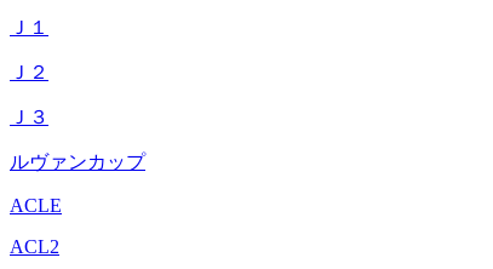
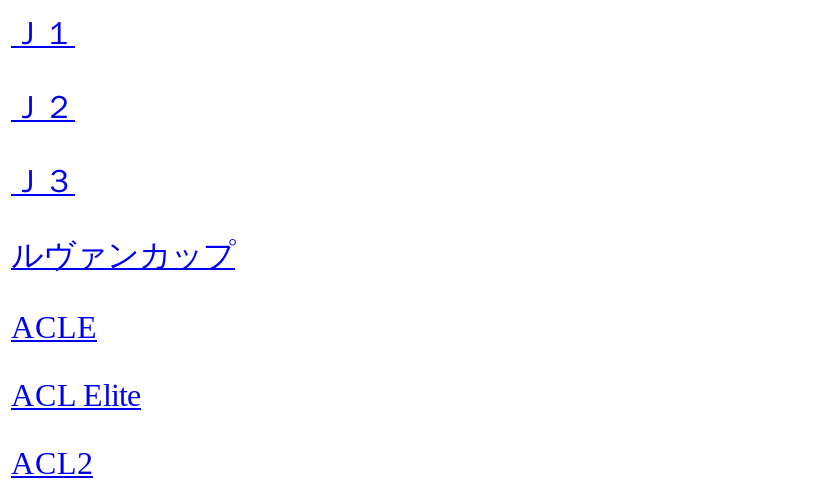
none -> [11,378,141,412] ACL Elite

